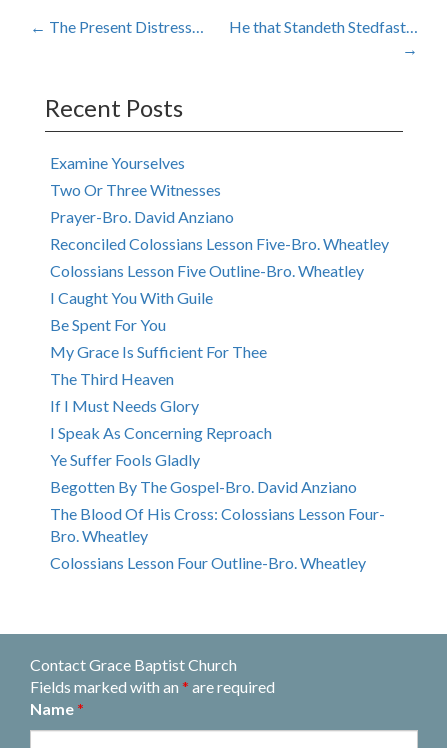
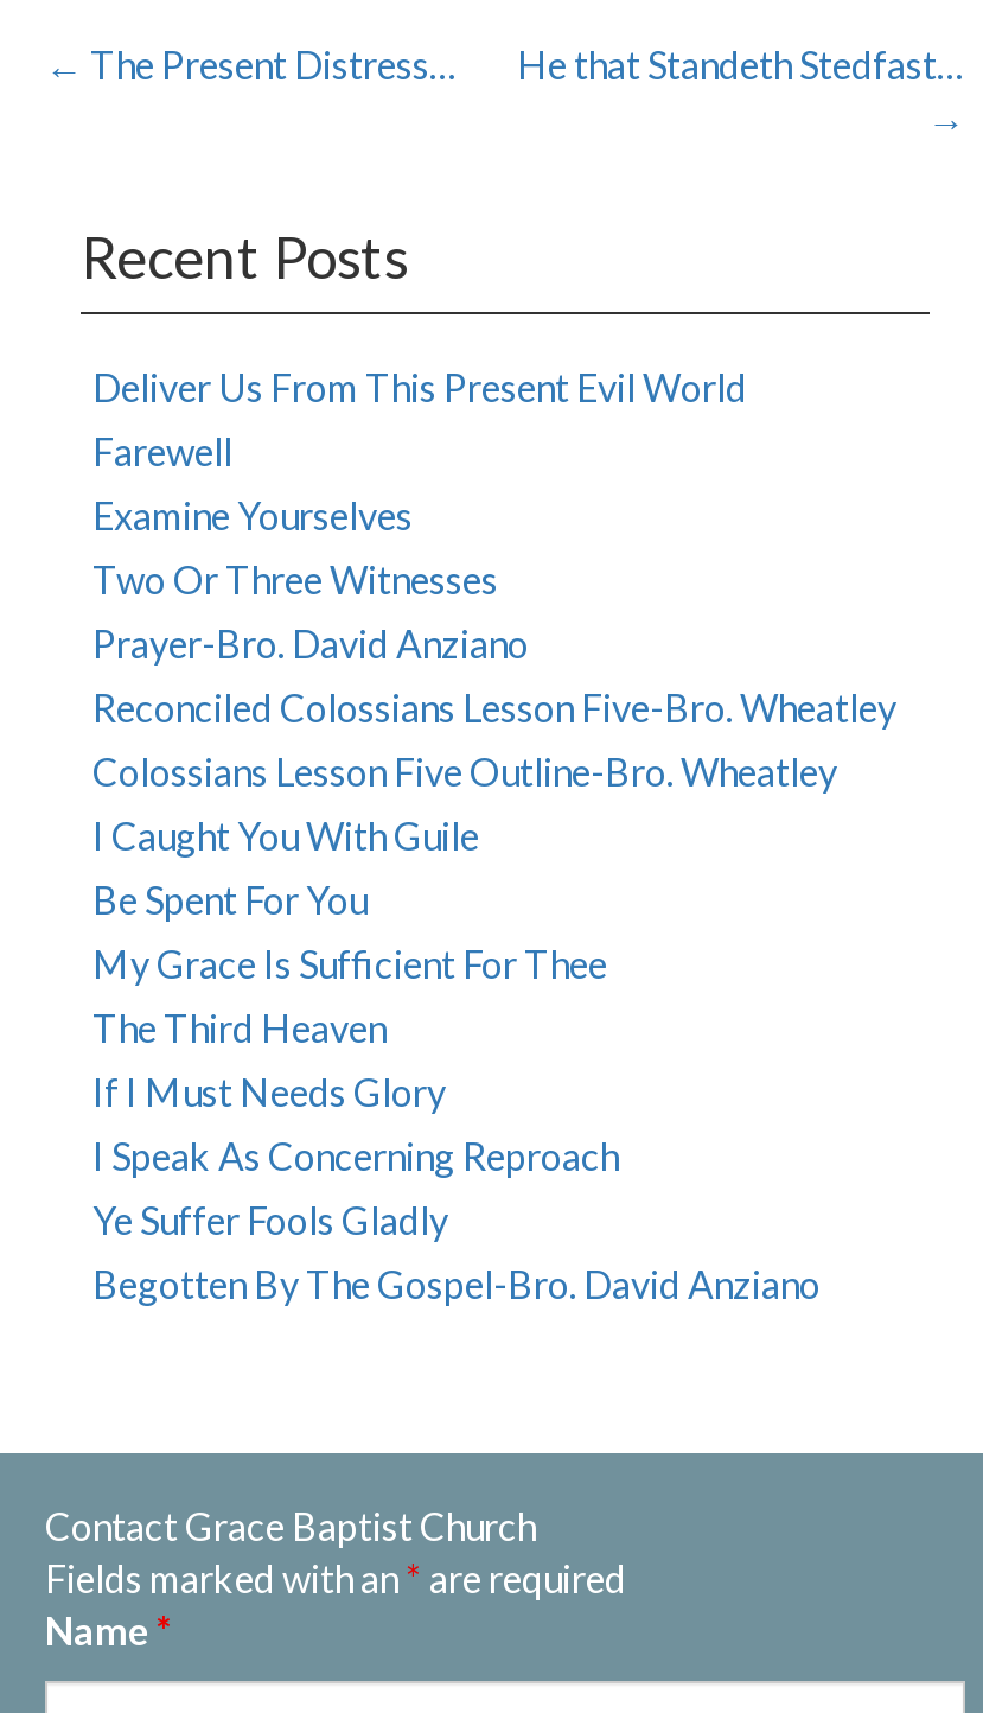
none -> [92,364,747,474] Deliver Us From This Present Evil World | Farewell
moved [50,153,389,496] -> [92,493,896,1306]: Examine Yourselves | Two Or Three Witnesses | Prayer-Bro. David Anziano | ... | Ye Suffer Fools Gladly | Begotten By The Gospel-Bro. David Anziano
[50,504,385,572] The Blood Of His Cross: Colossians Lesson Four- | Bro. Wheatley | Colossians Lesson Four Outline-Bro. Wheatley -> none

